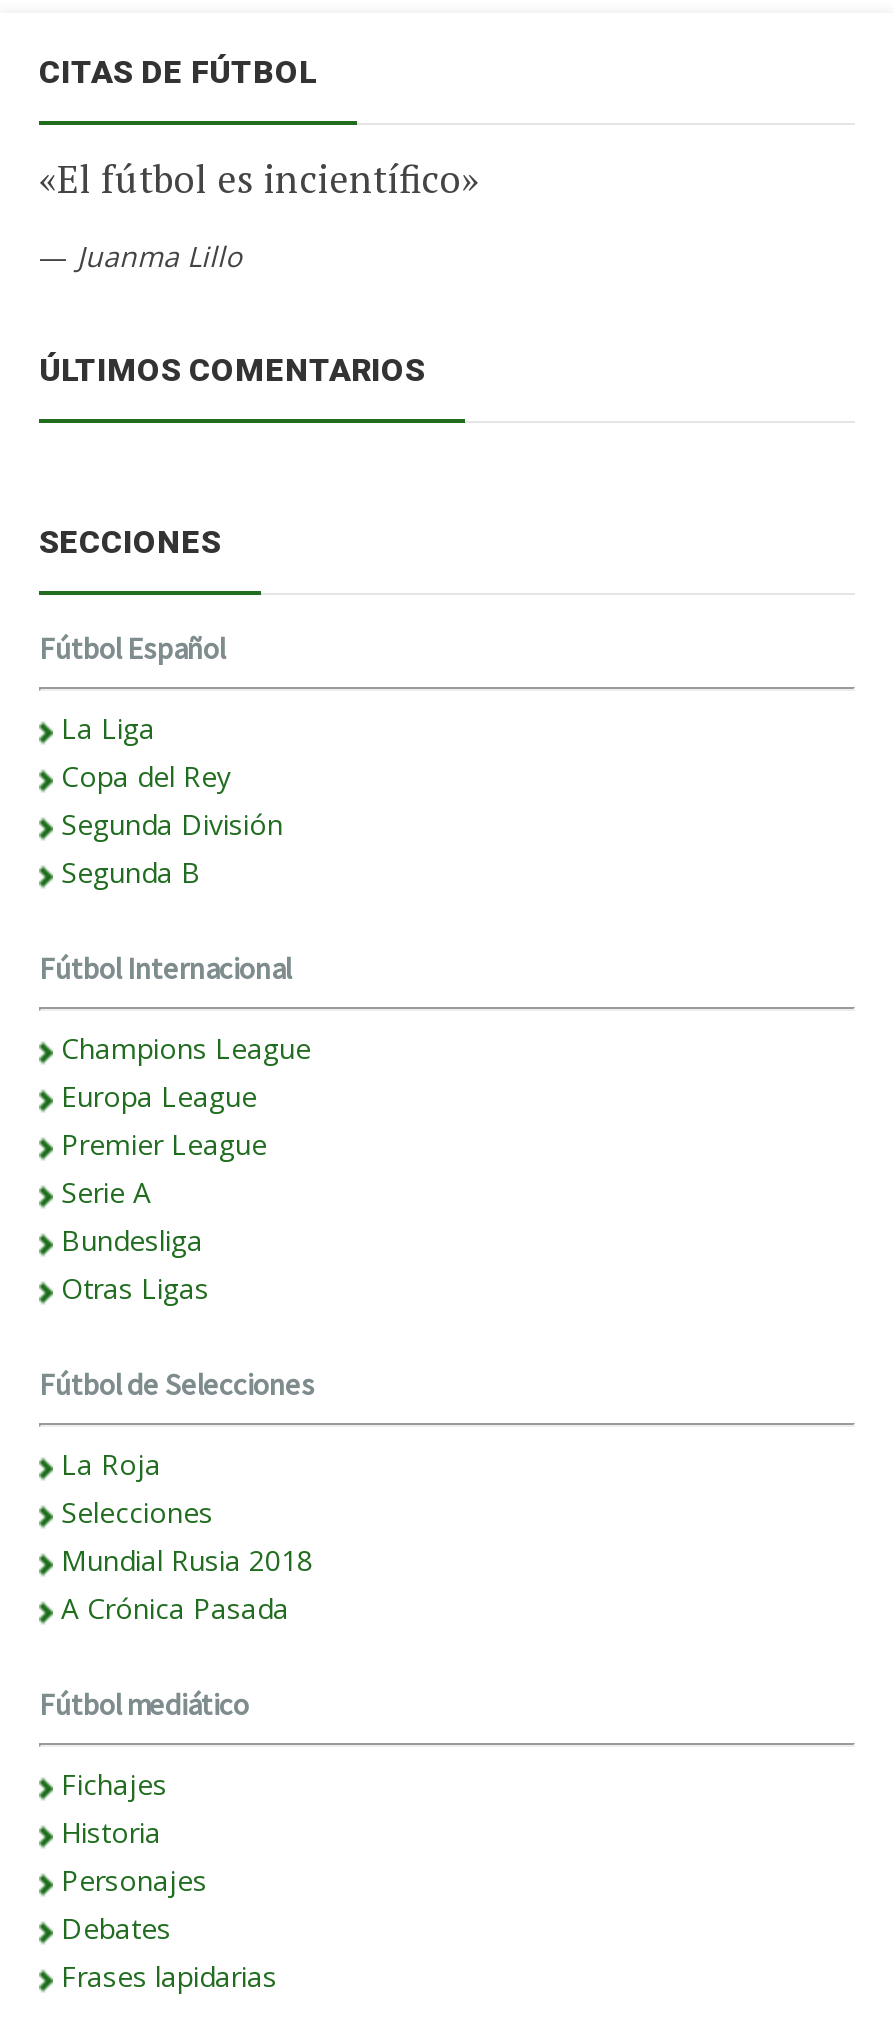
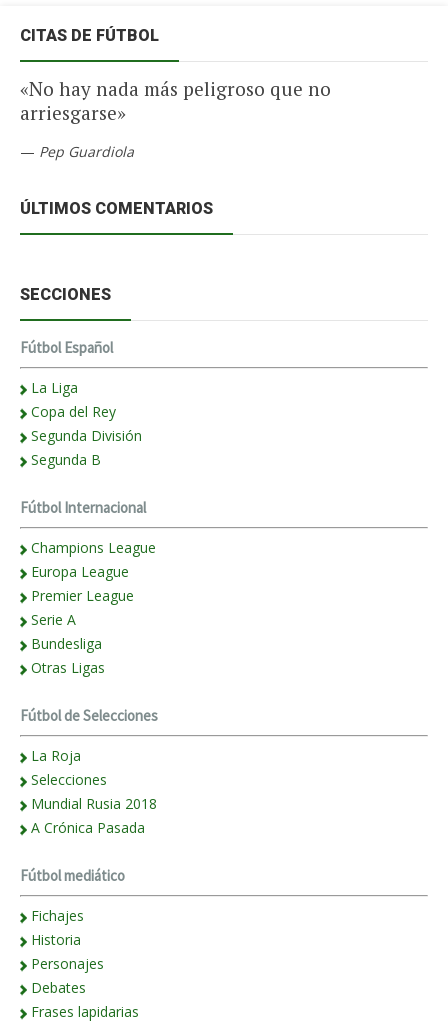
[39,154,479,204] «El fútbol es incientífico» -> [20,76,331,125] «No hay nada más peligroso que no | arriesgarse»
[39,238,241,276] — Juanma Lillo -> [20,142,134,161] — Pep Guardiola

